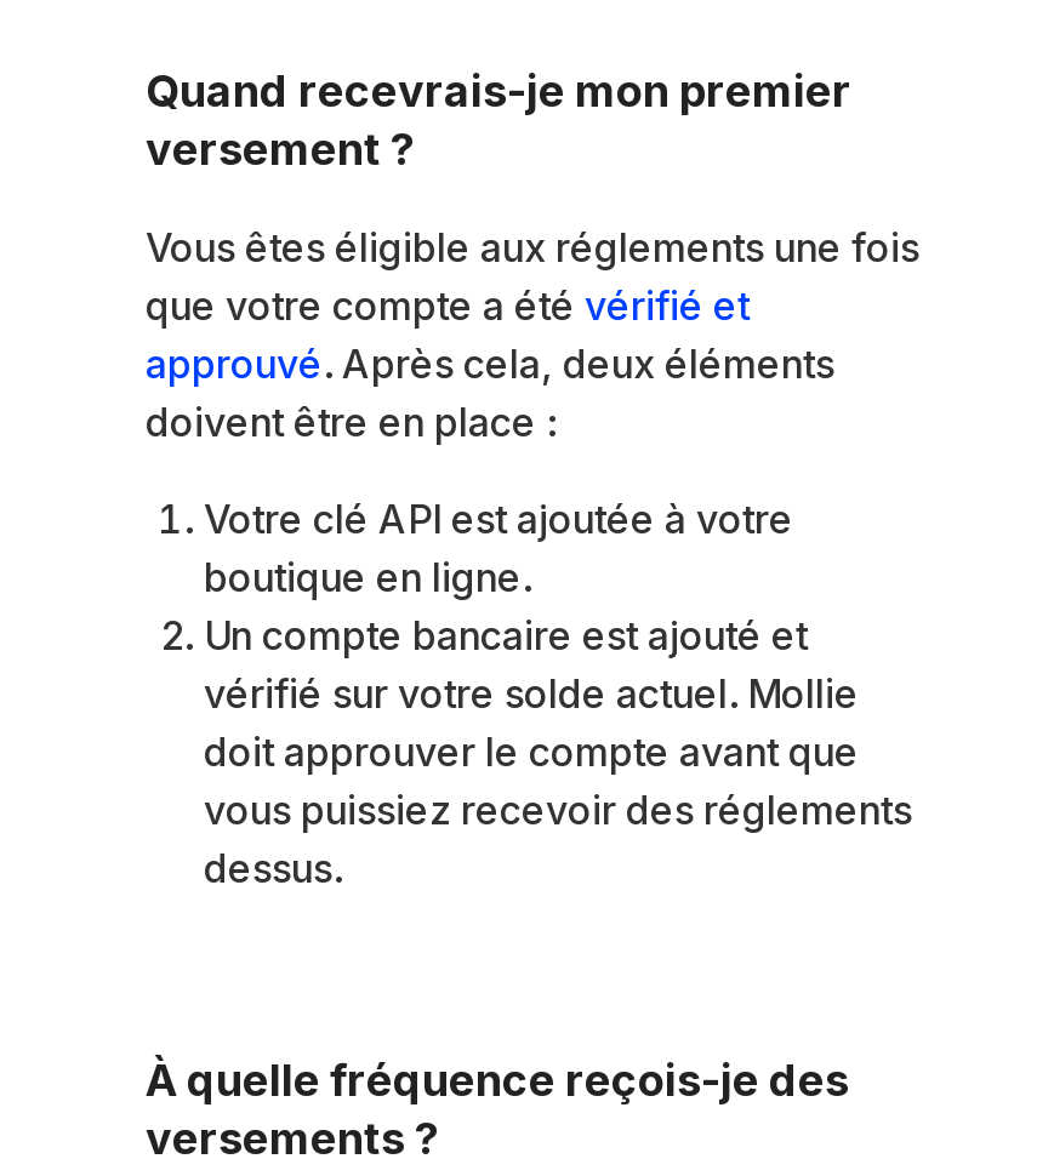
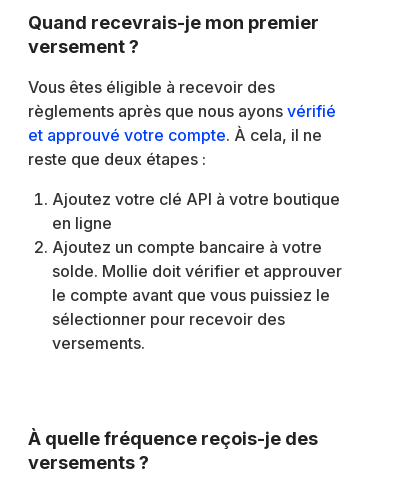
[146,223,919,446] Vous êtes éligible aux réglements une fois | que votre compte a été vérifié et | approuvé. Après cela, deux éléments | doivent être en place : -> [28,77,336,169] Vous êtes éligible à recevoir des | règlements après que nous ayons vérifié | et approuvé votre compte. À cela, il ne | reste que deux étapes :
[204,495,912,892] Votre clé API est ajoutée à votre | boutique en ligne. | Un compte bancaire est ajouté et | vérifié sur votre solde actuel. Mollie | doit approuver le compte avant que | vous puissiez recevoir des réglements | dessus. -> [52,189,342,353] Ajoutez votre clé API à votre boutique | en ligne | Ajoutez un compte bancaire à votre | solde. Mollie doit vérifier et approuver | le compte avant que vous puissiez le | sélectionner pour recevoir des | versements.

